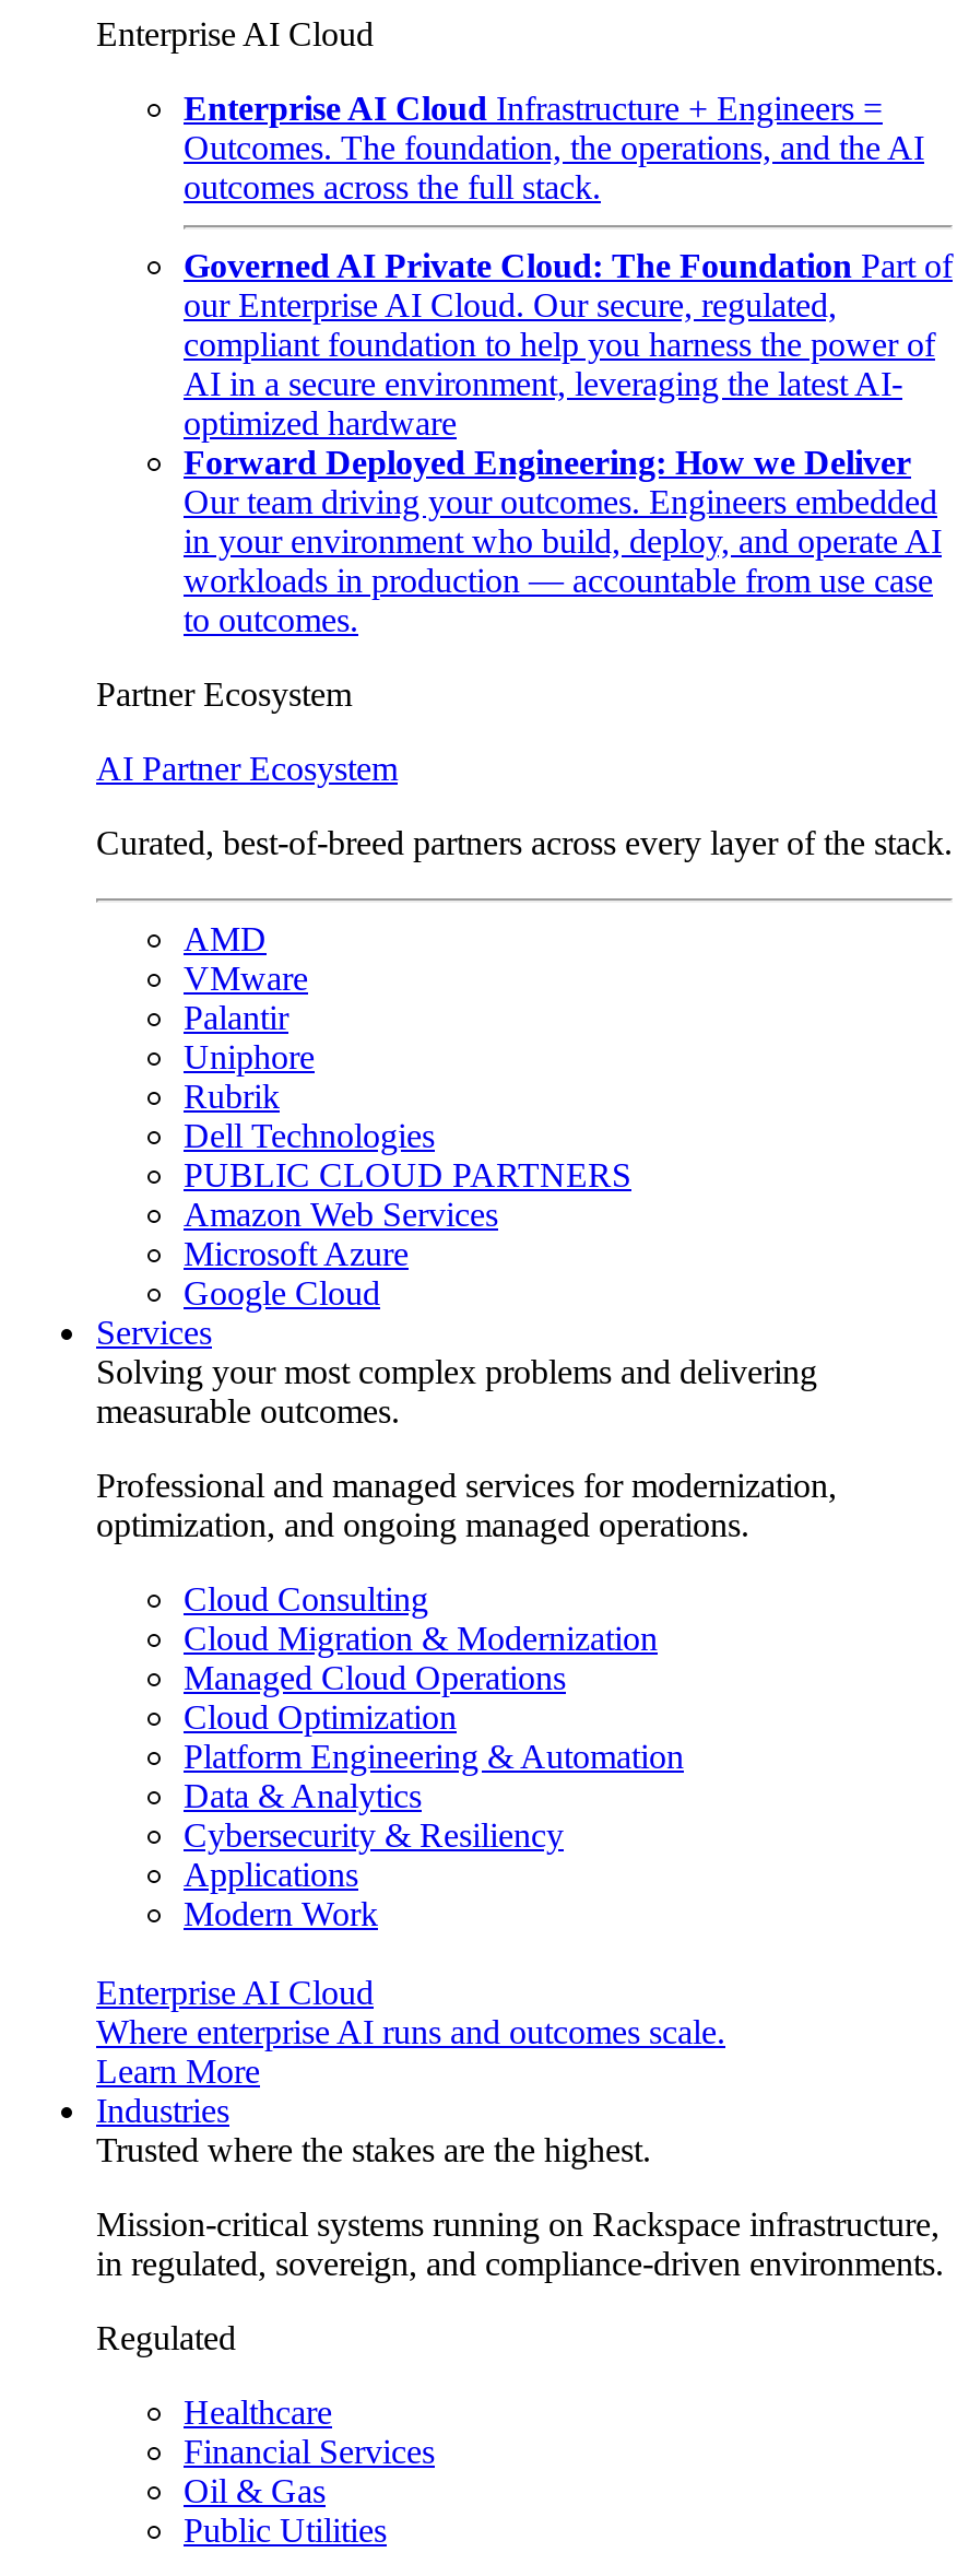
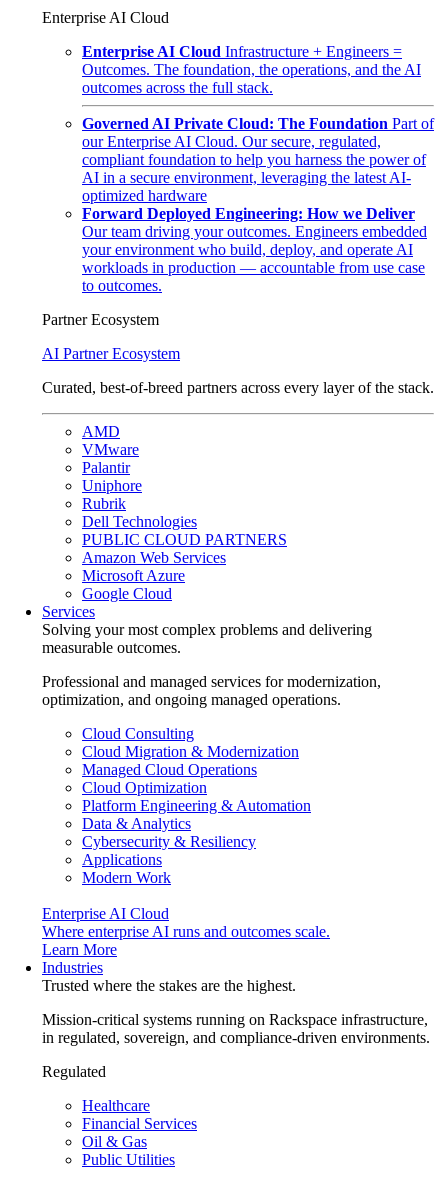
[184,523,942,560] in your environment who build, deploy, and operate AI -> [82,241,413,258] your environment who build, deploy, and operate AI

